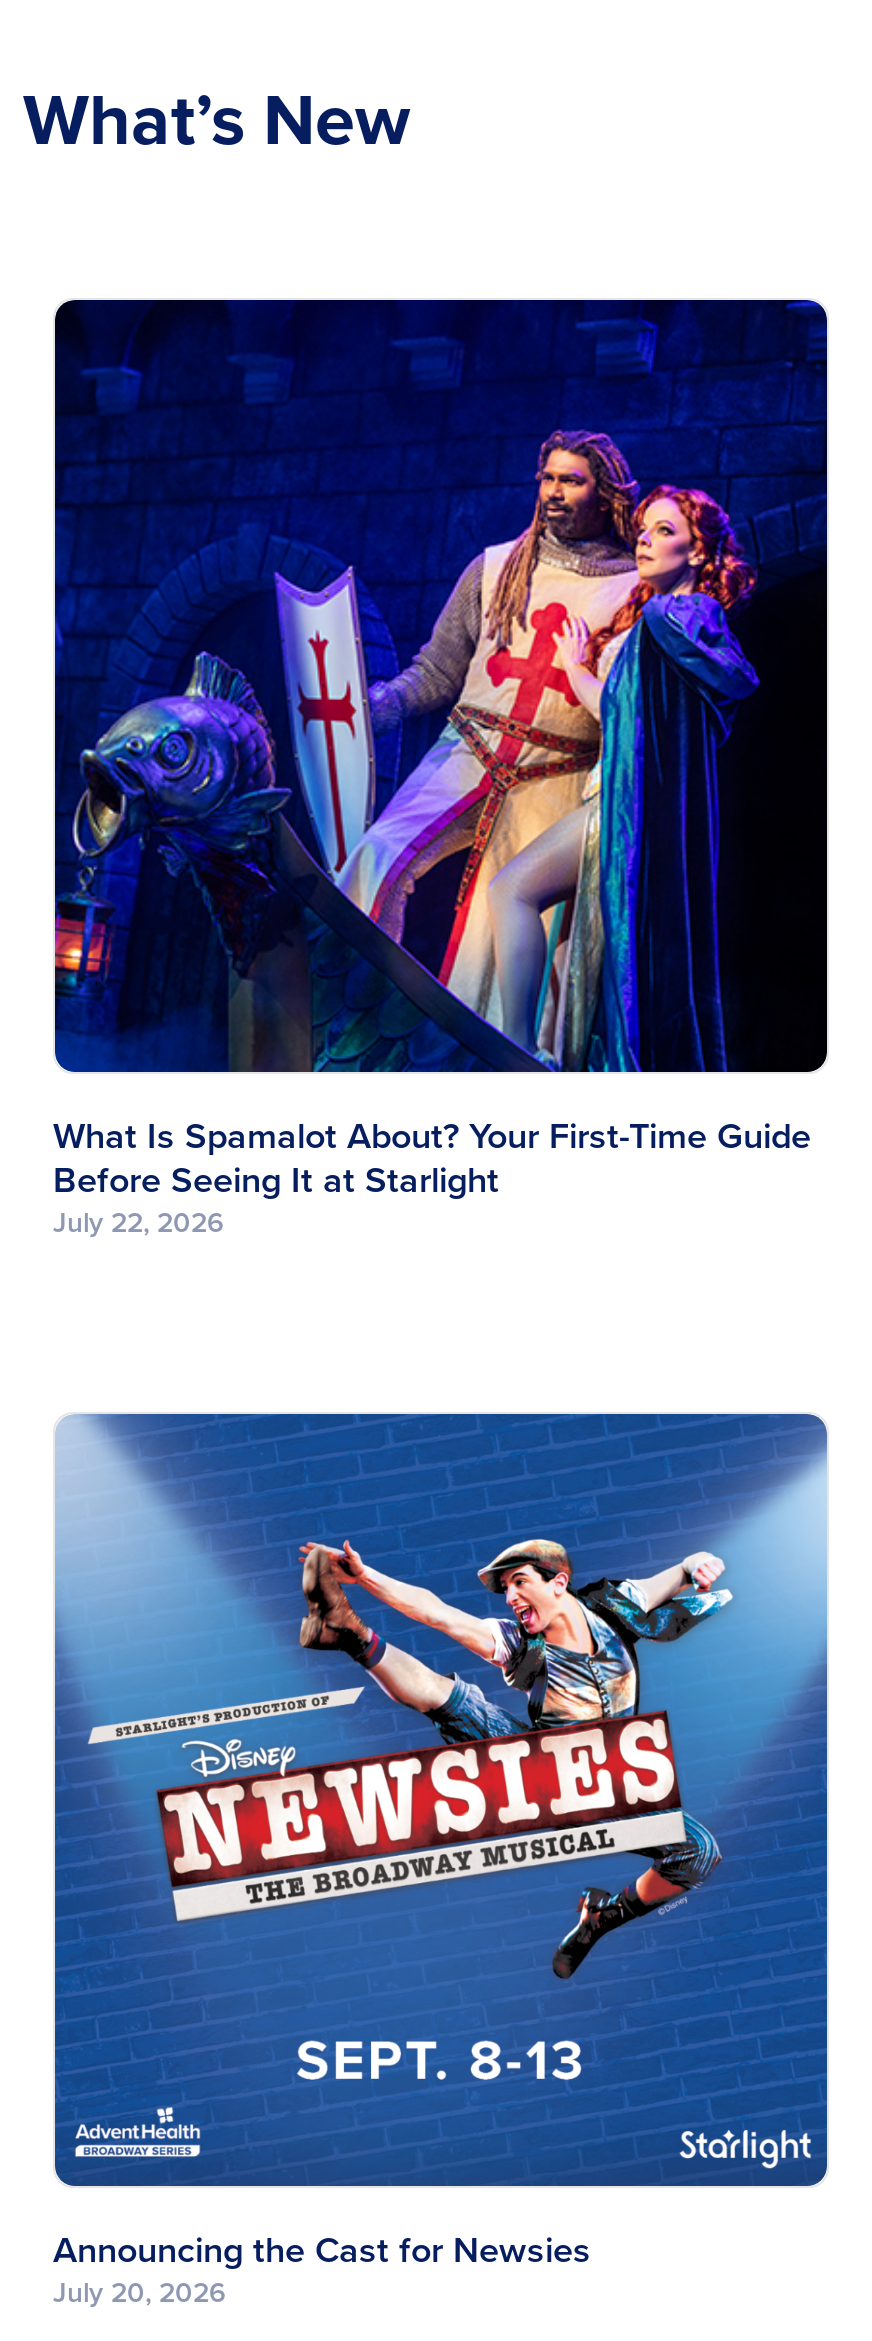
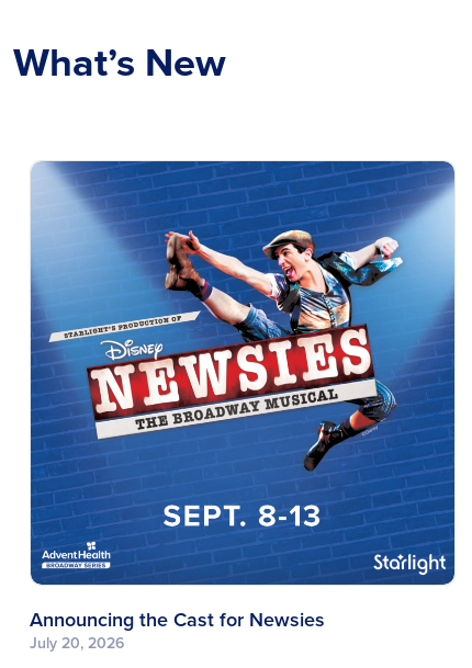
[53,298,829,1242] [image] | What Is Spamalot About? Your First-Time Guide | Before Seeing It at Starlight | July 22, 2026 -> none

